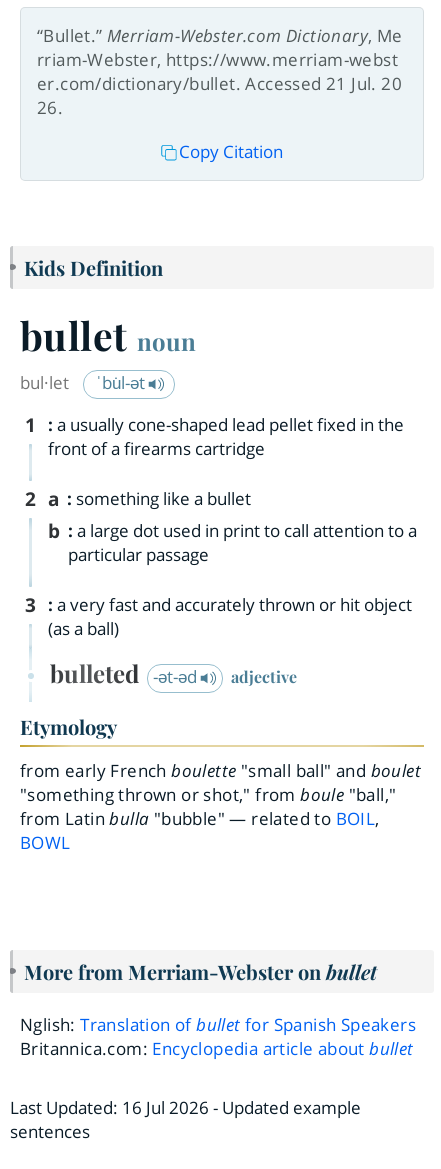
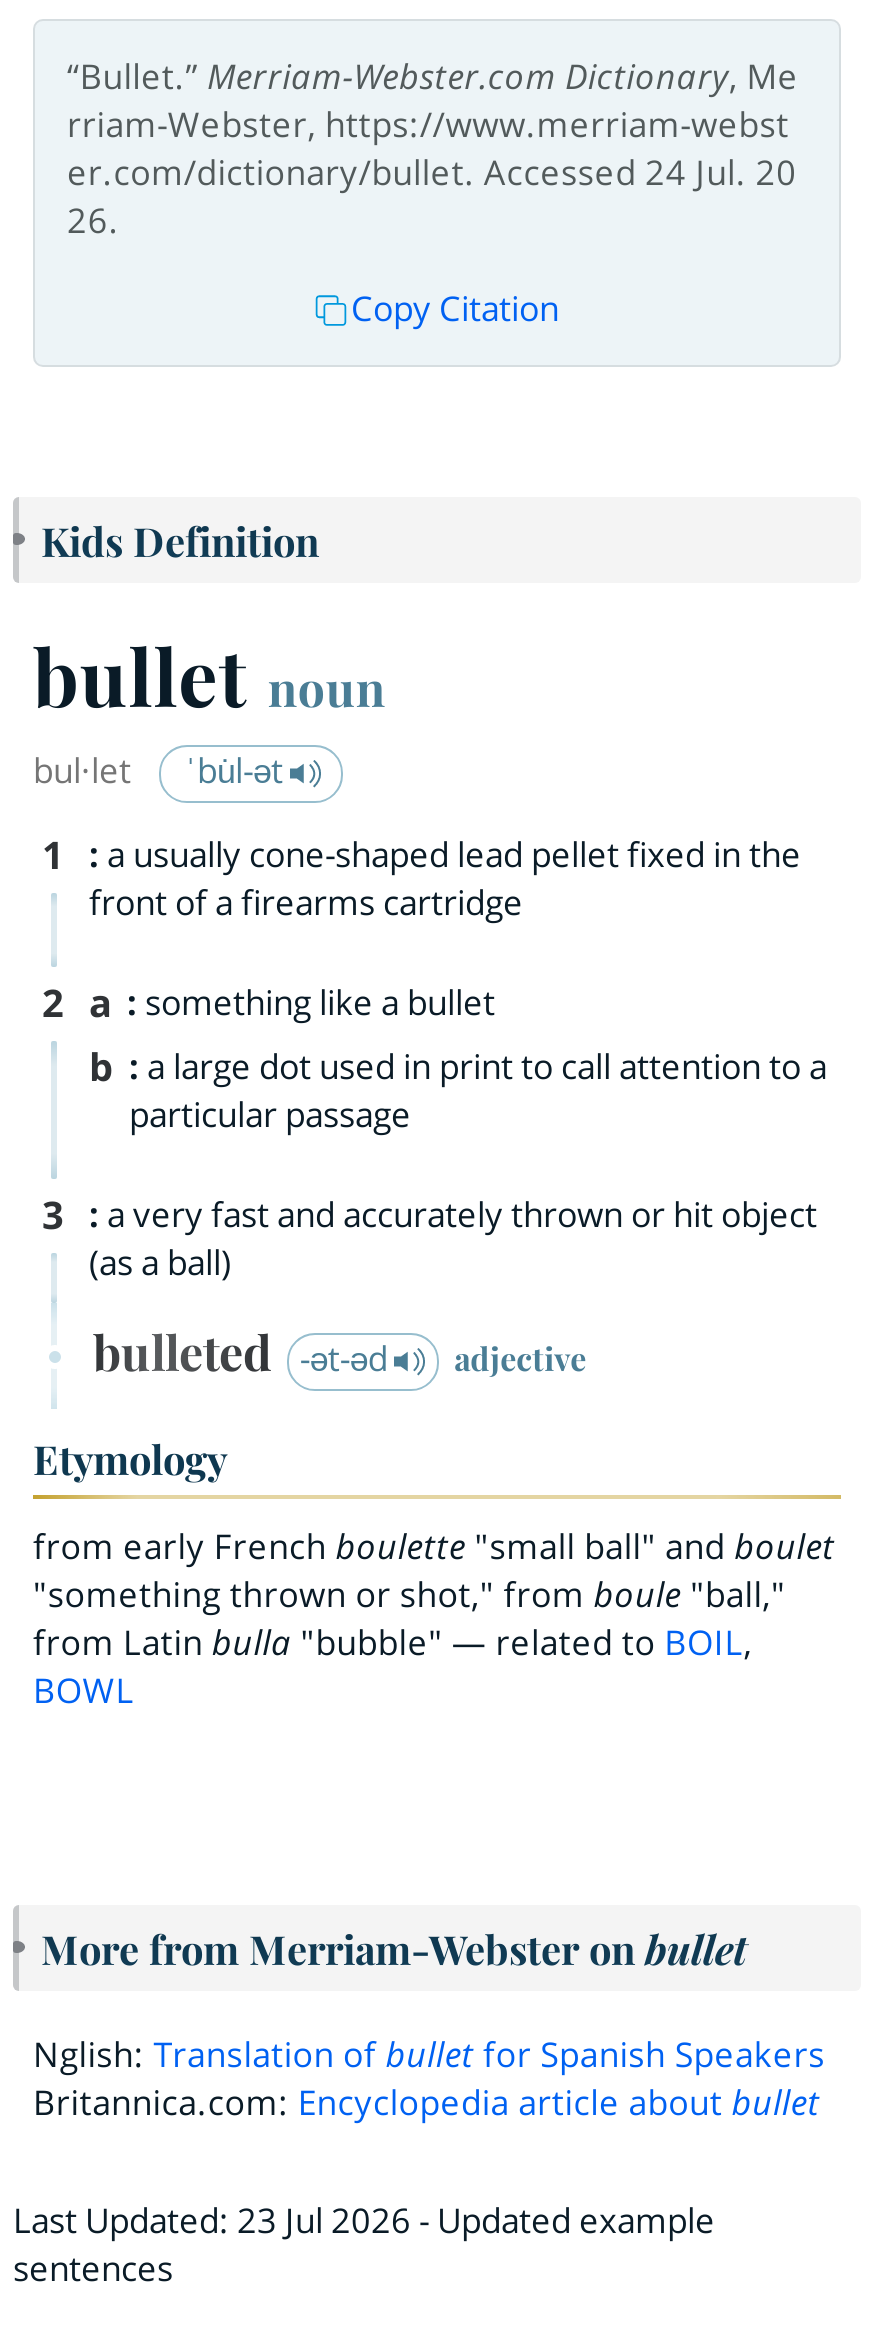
[37,72,402,95] er.com/dictionary/bullet. Accessed 21 Jul. 20 -> [67,149,797,195] er.com/dictionary/bullet. Accessed 24 Jul. 20
[10,1096,361,1119] Last Updated: 16 Jul 2026 - Updated example -> [13,2197,715,2243] Last Updated: 23 Jul 2026 - Updated example

